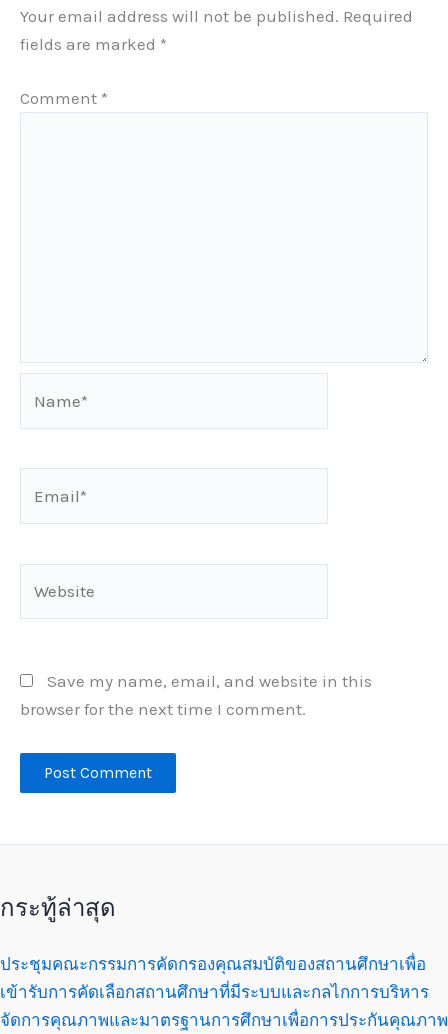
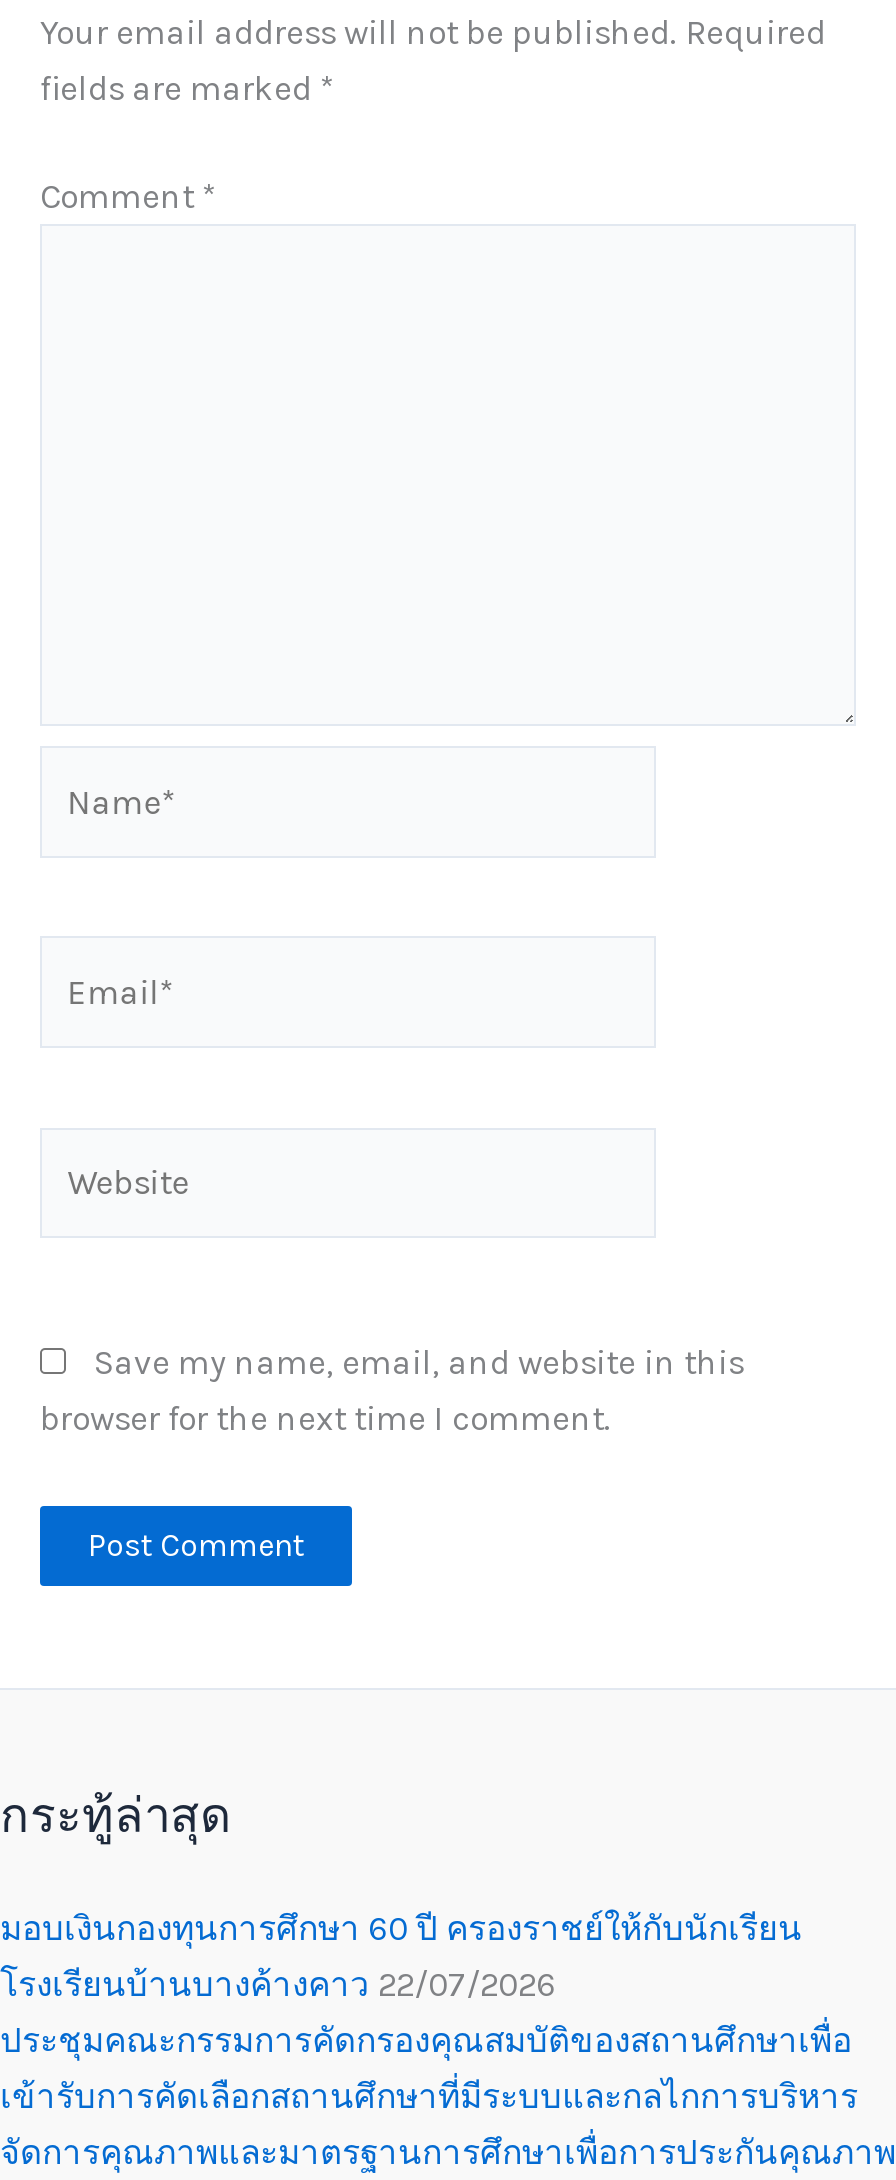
none -> [0,1908,802,2004] มอบเงินกองทุนการศึกษา 60 ปี ครองราชย์ให้กับนักเรียน | โรงเรียนบ้านบางค้างคาว 22/07/2026

